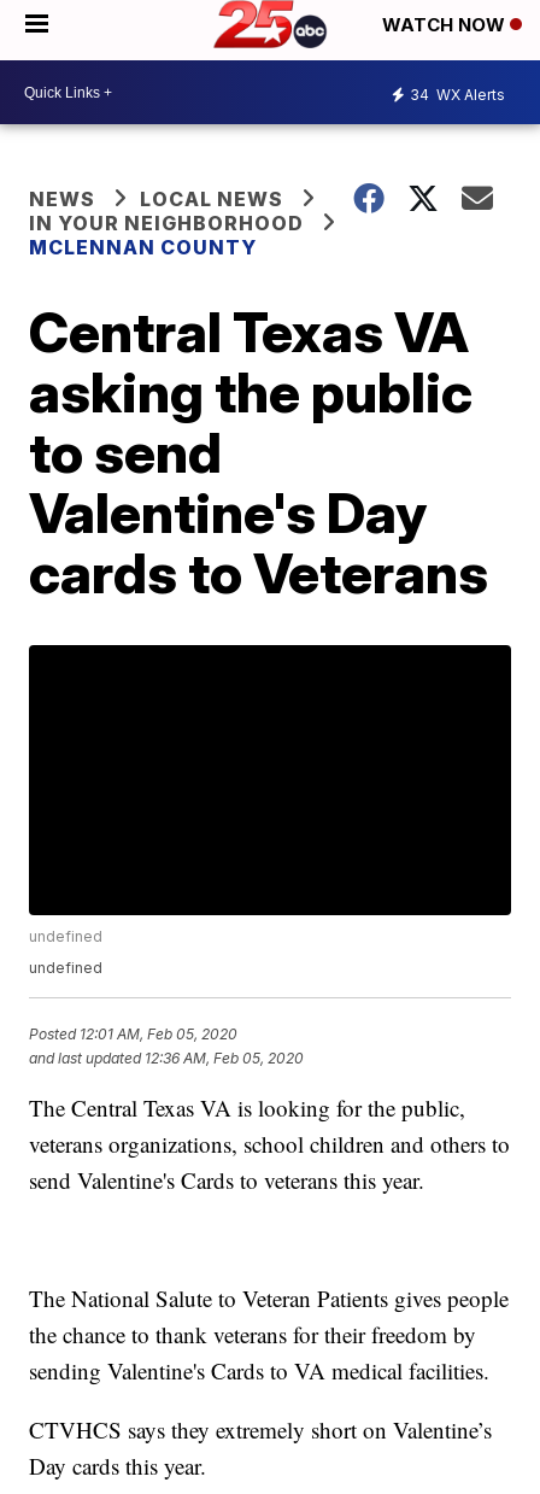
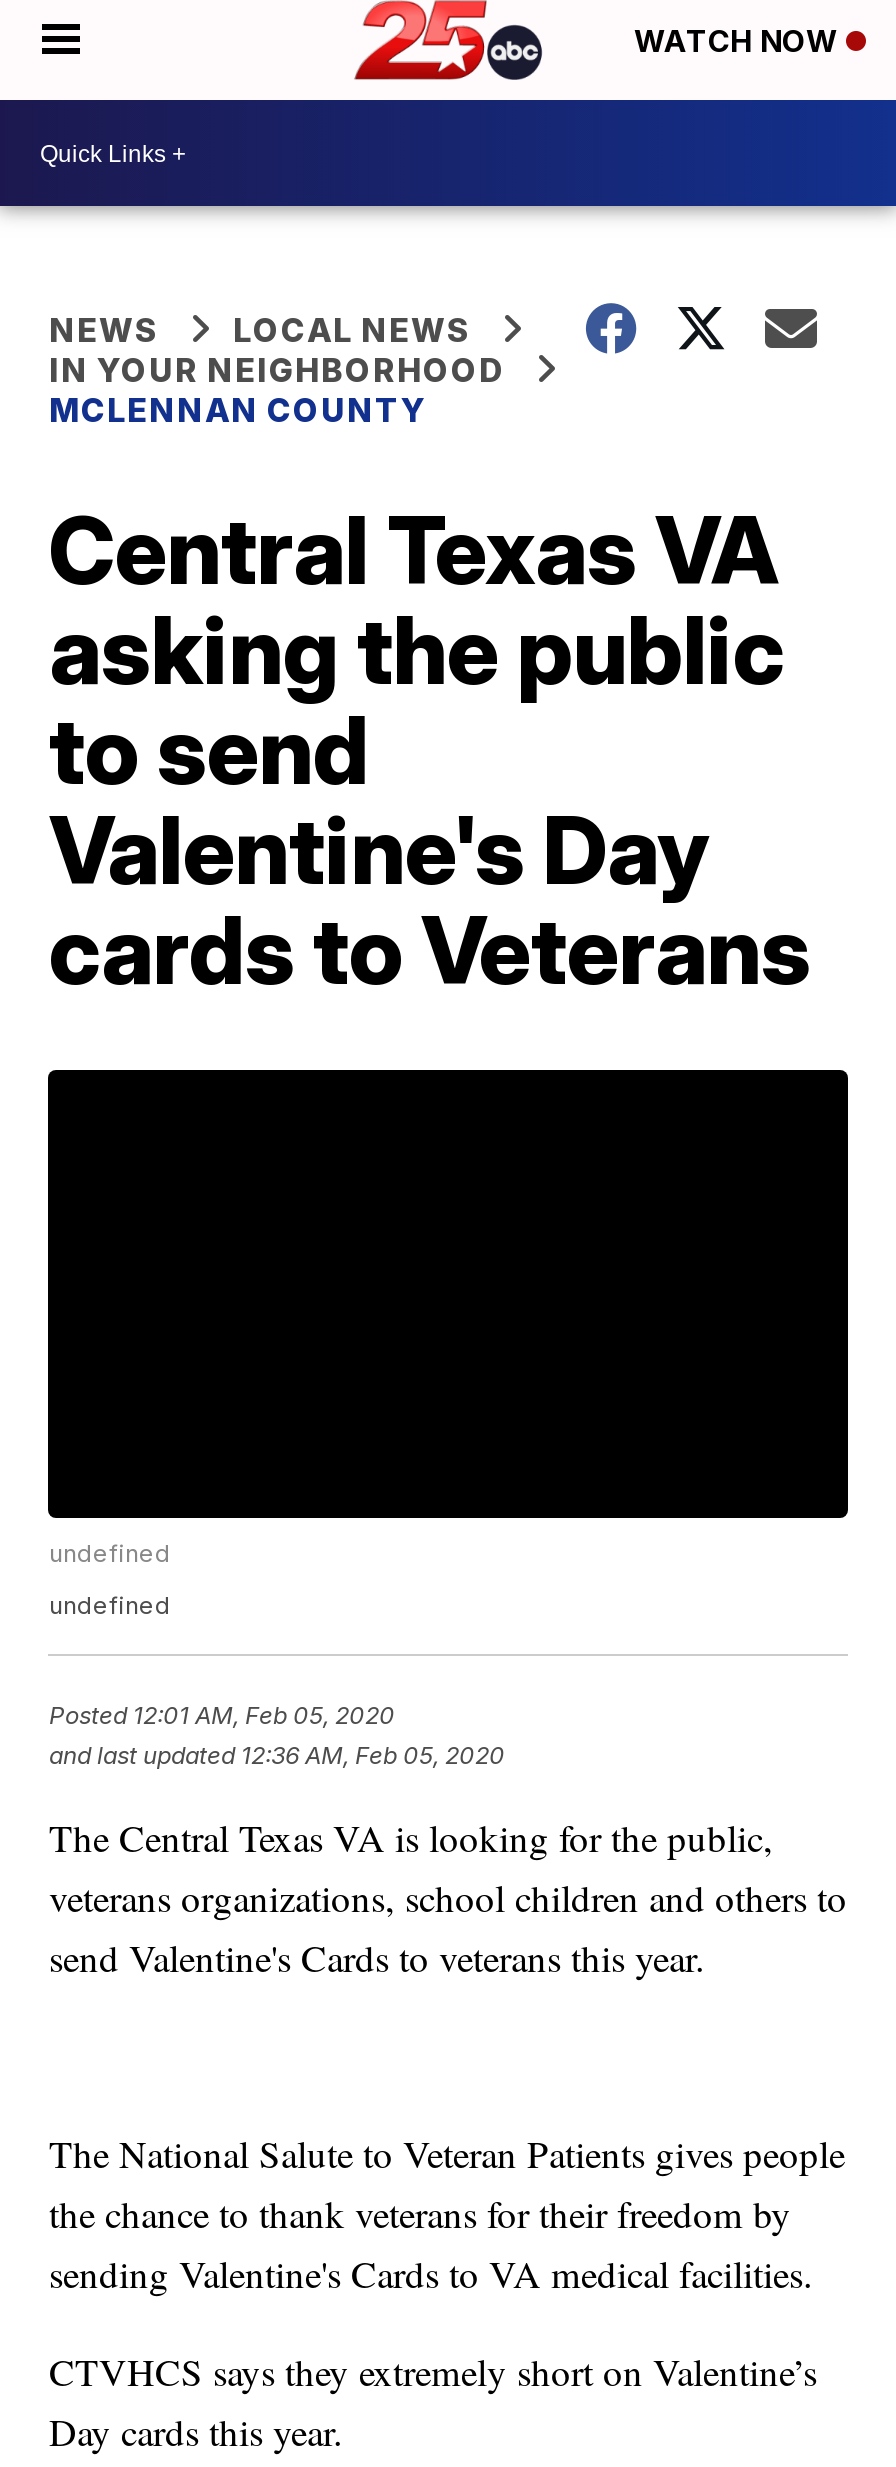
[410,85,505,103] 34 WX Alerts -> none

